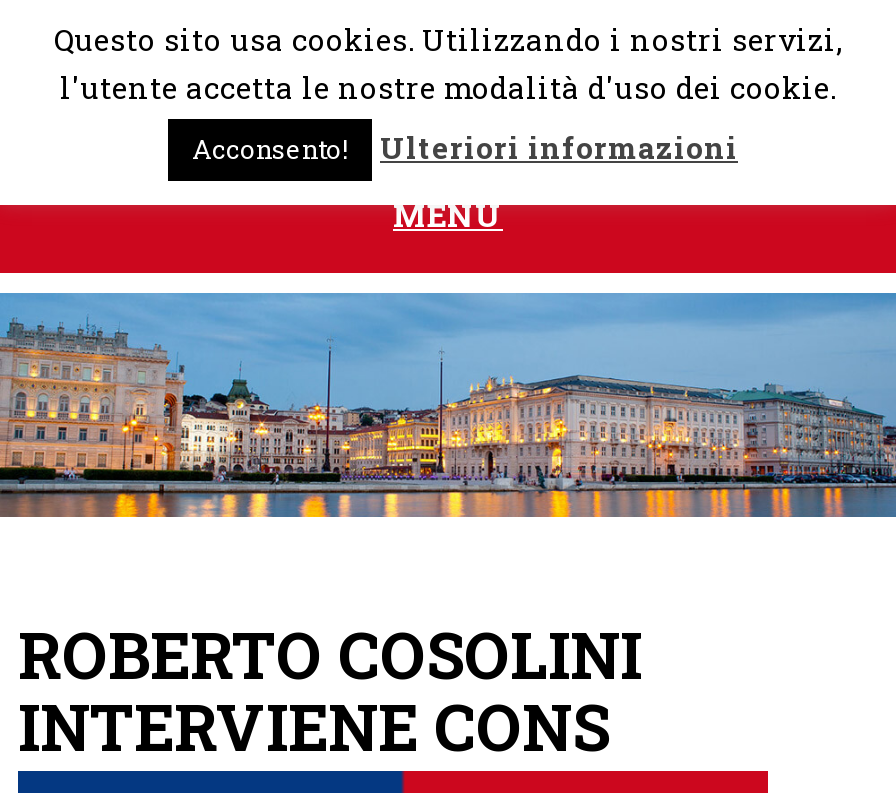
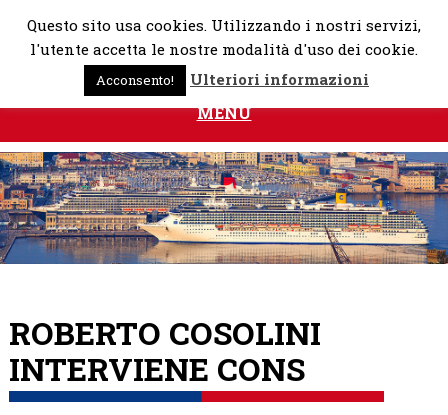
[6,291,890,519] [image] -> [3,151,445,265] [image]

